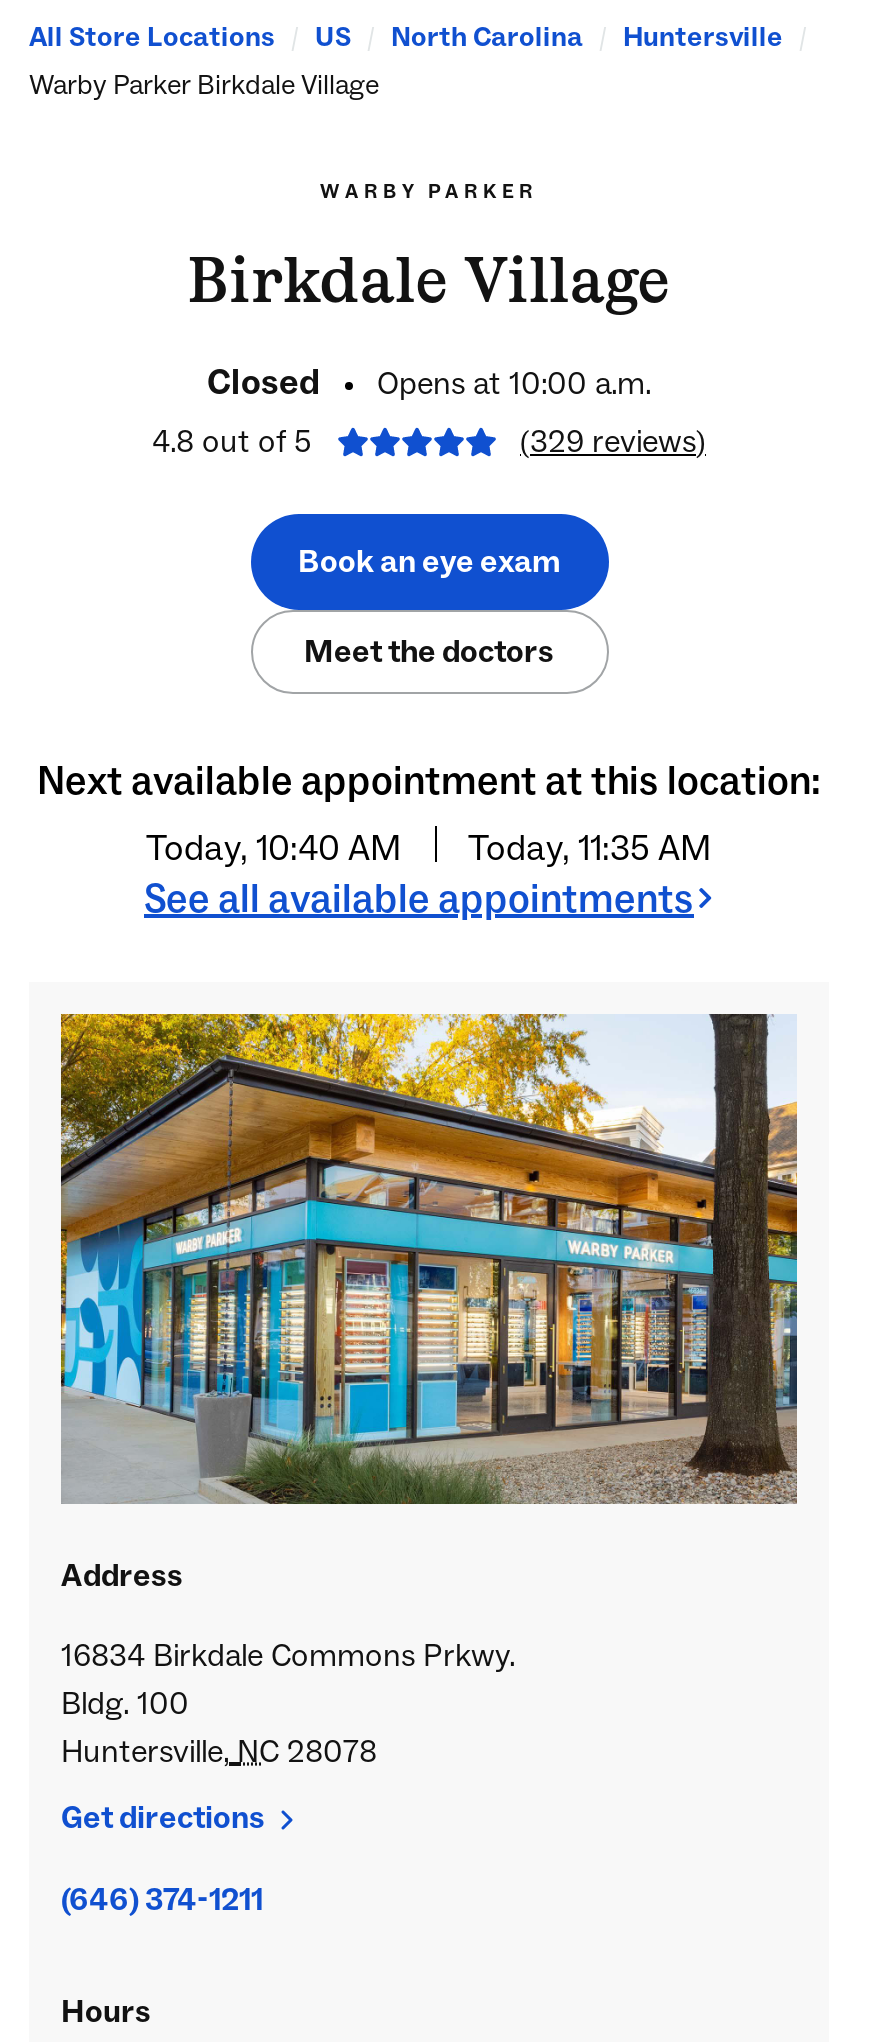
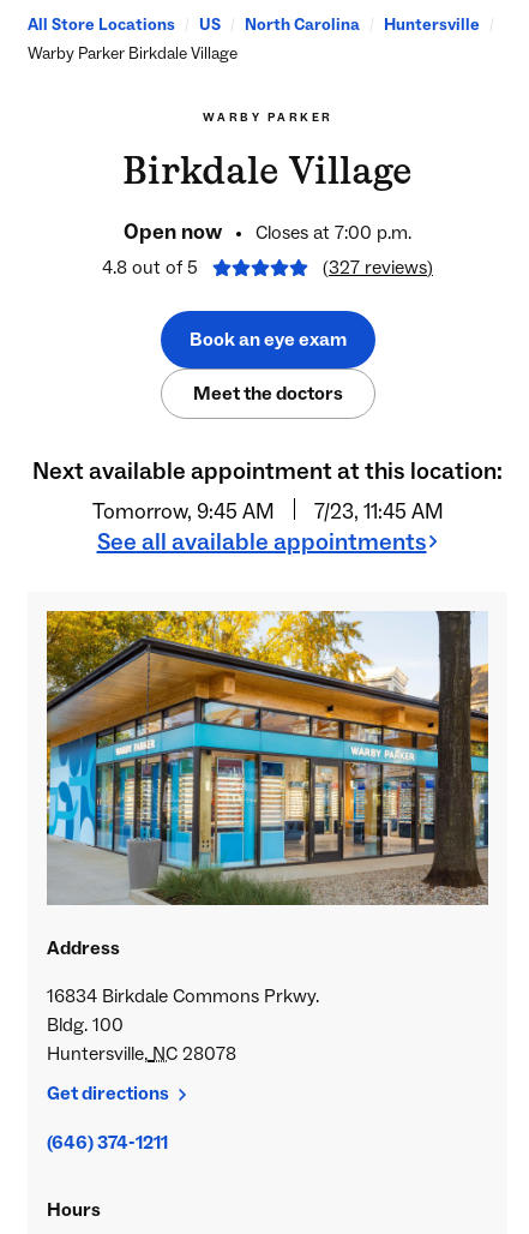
[207,360,651,404] Closed | Opens at 10:00 a.m. -> [124,218,411,245] Open now | Closes at 7:00 p.m.
[520,422,706,460] (329 reviews) -> [323,256,433,278] (327 reviews)
[146,826,402,870] Today, 10:40 AM -> [92,498,274,525] Tomorrow, 9:45 AM
[468,826,712,870] Today, 11:35 AM -> [314,498,443,525] 7/23, 11:45 AM

